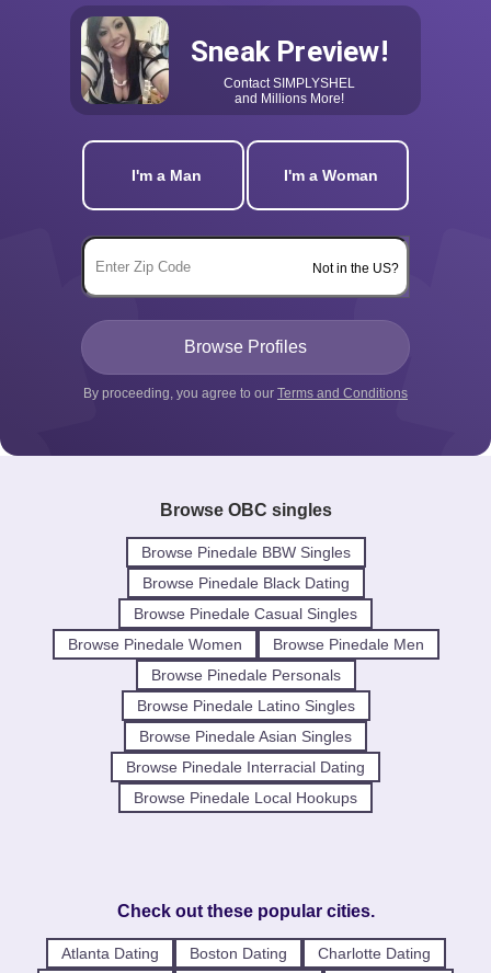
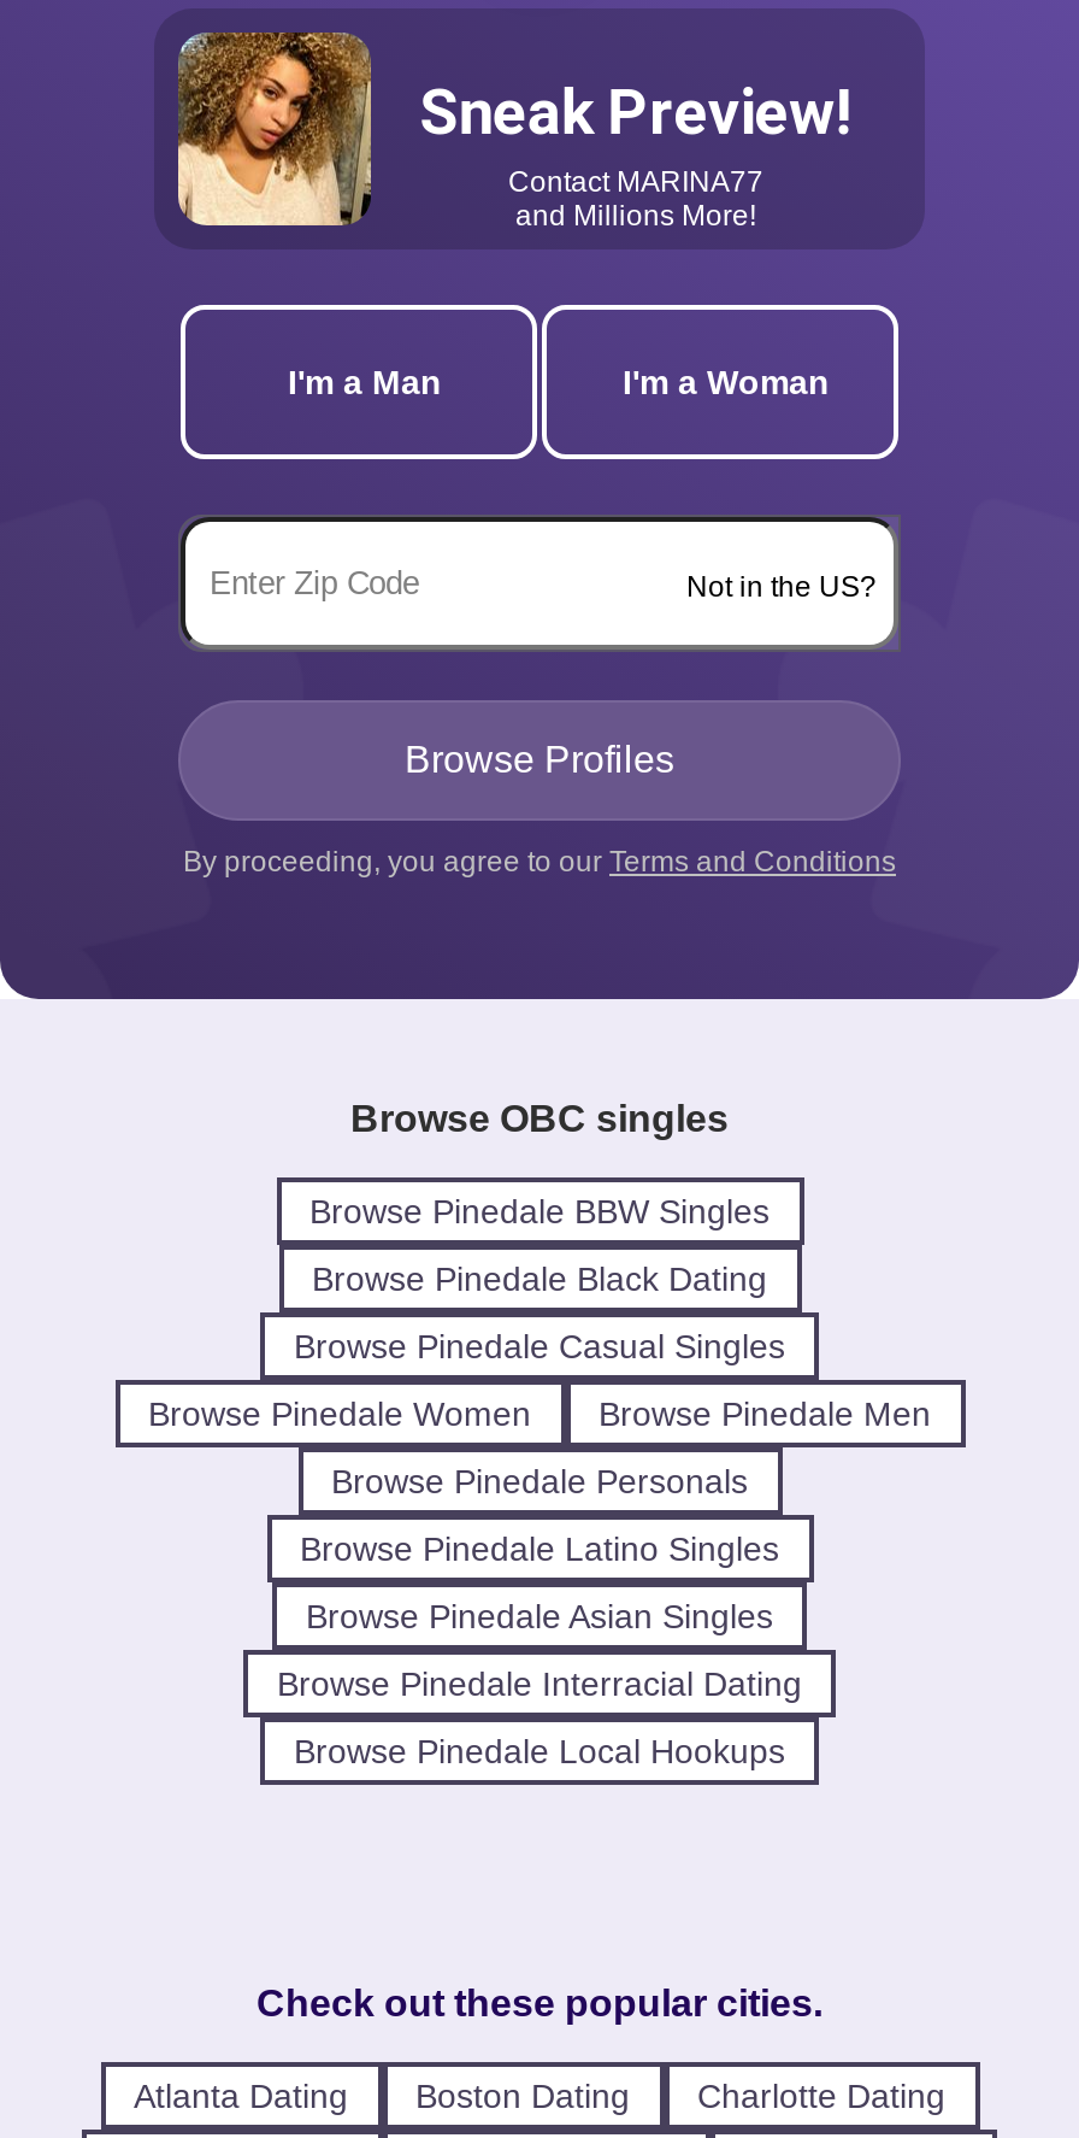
[80,15,170,104] [image] -> [176,31,373,229] [image]
[224,76,355,91] Contact SIMPLYSHEL -> [508,165,763,198] Contact MARINA77

